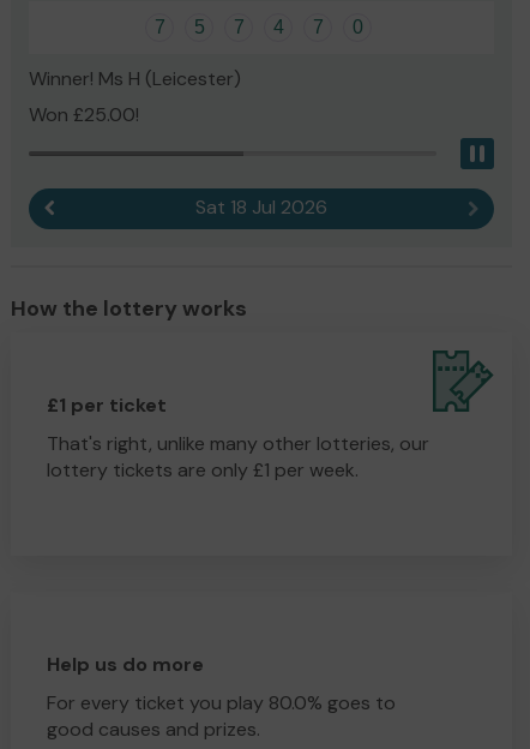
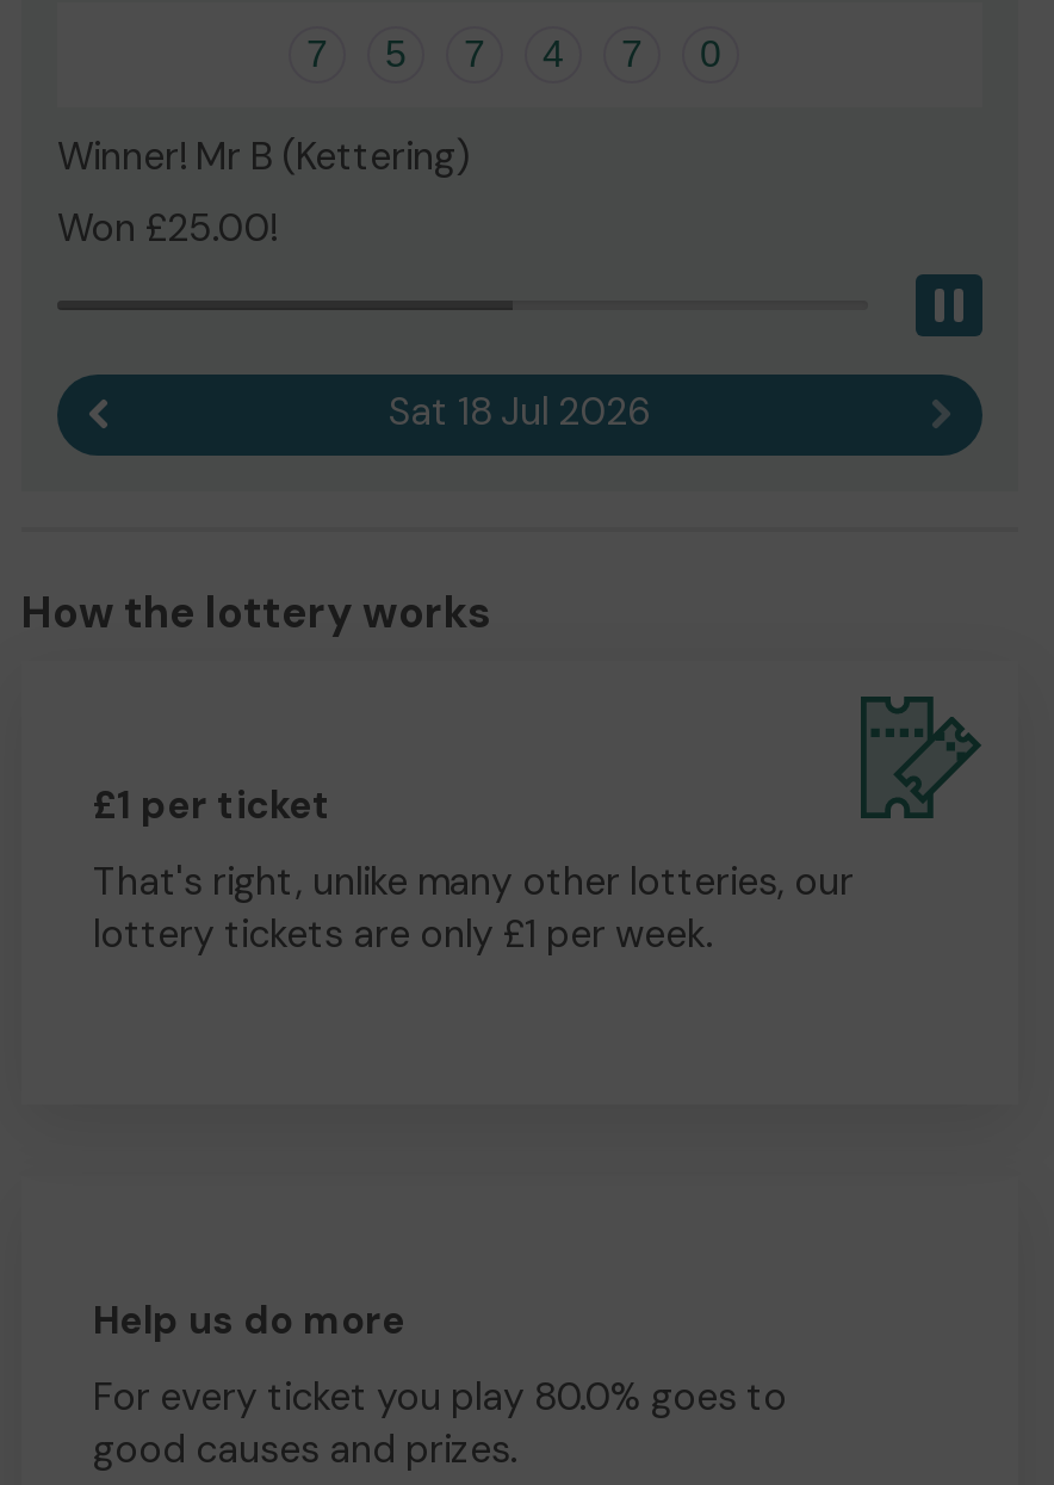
[29,65,241,91] Winner! Ms H (Leicester) -> [57,130,470,180] Winner! Mr B (Kettering)

